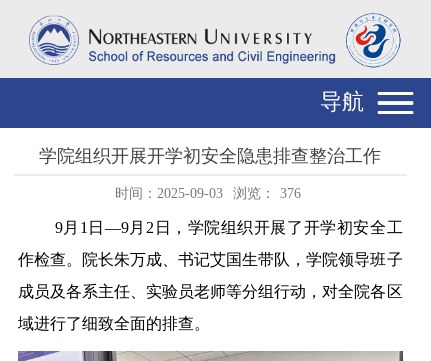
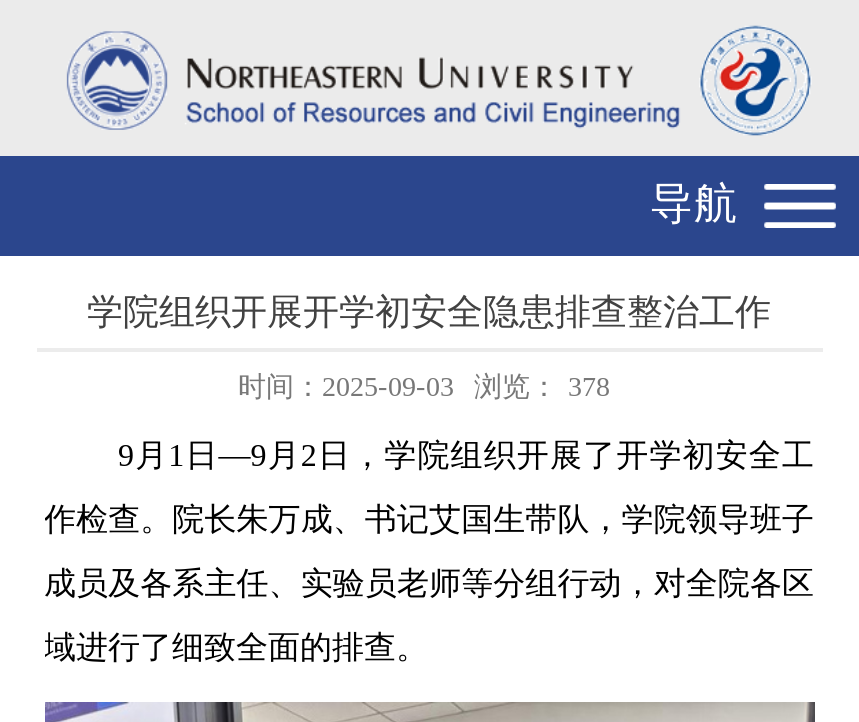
[114,186,300,201] 时间：2025-09-03 浏览： 376 -> [238,373,610,403] 时间：2025-09-03 浏览： 378

